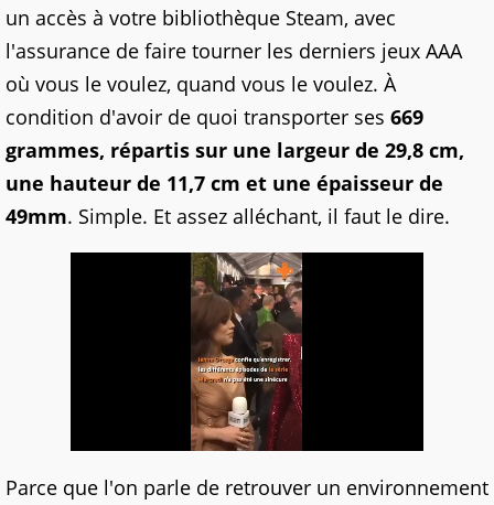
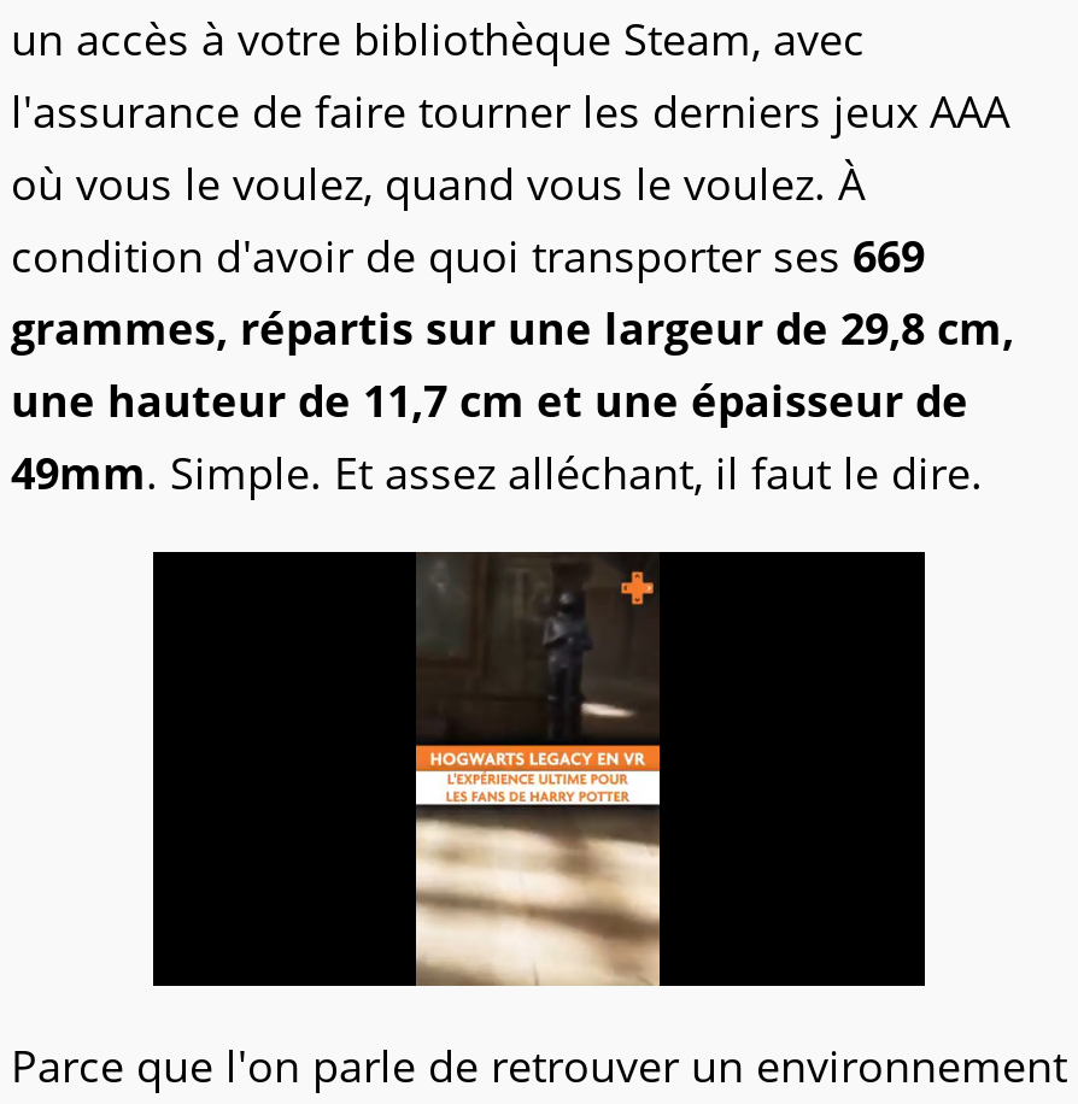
[190,253,303,452] [image] -> [414,552,662,986] [image]

